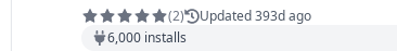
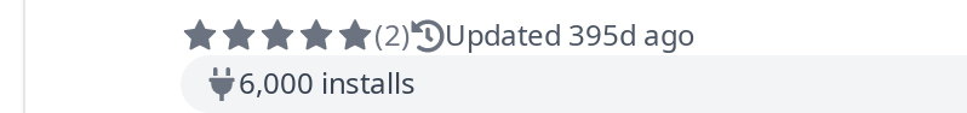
[168,7,311,25] (2) Updated 393d ago -> [374,14,694,55] (2) Updated 395d ago

